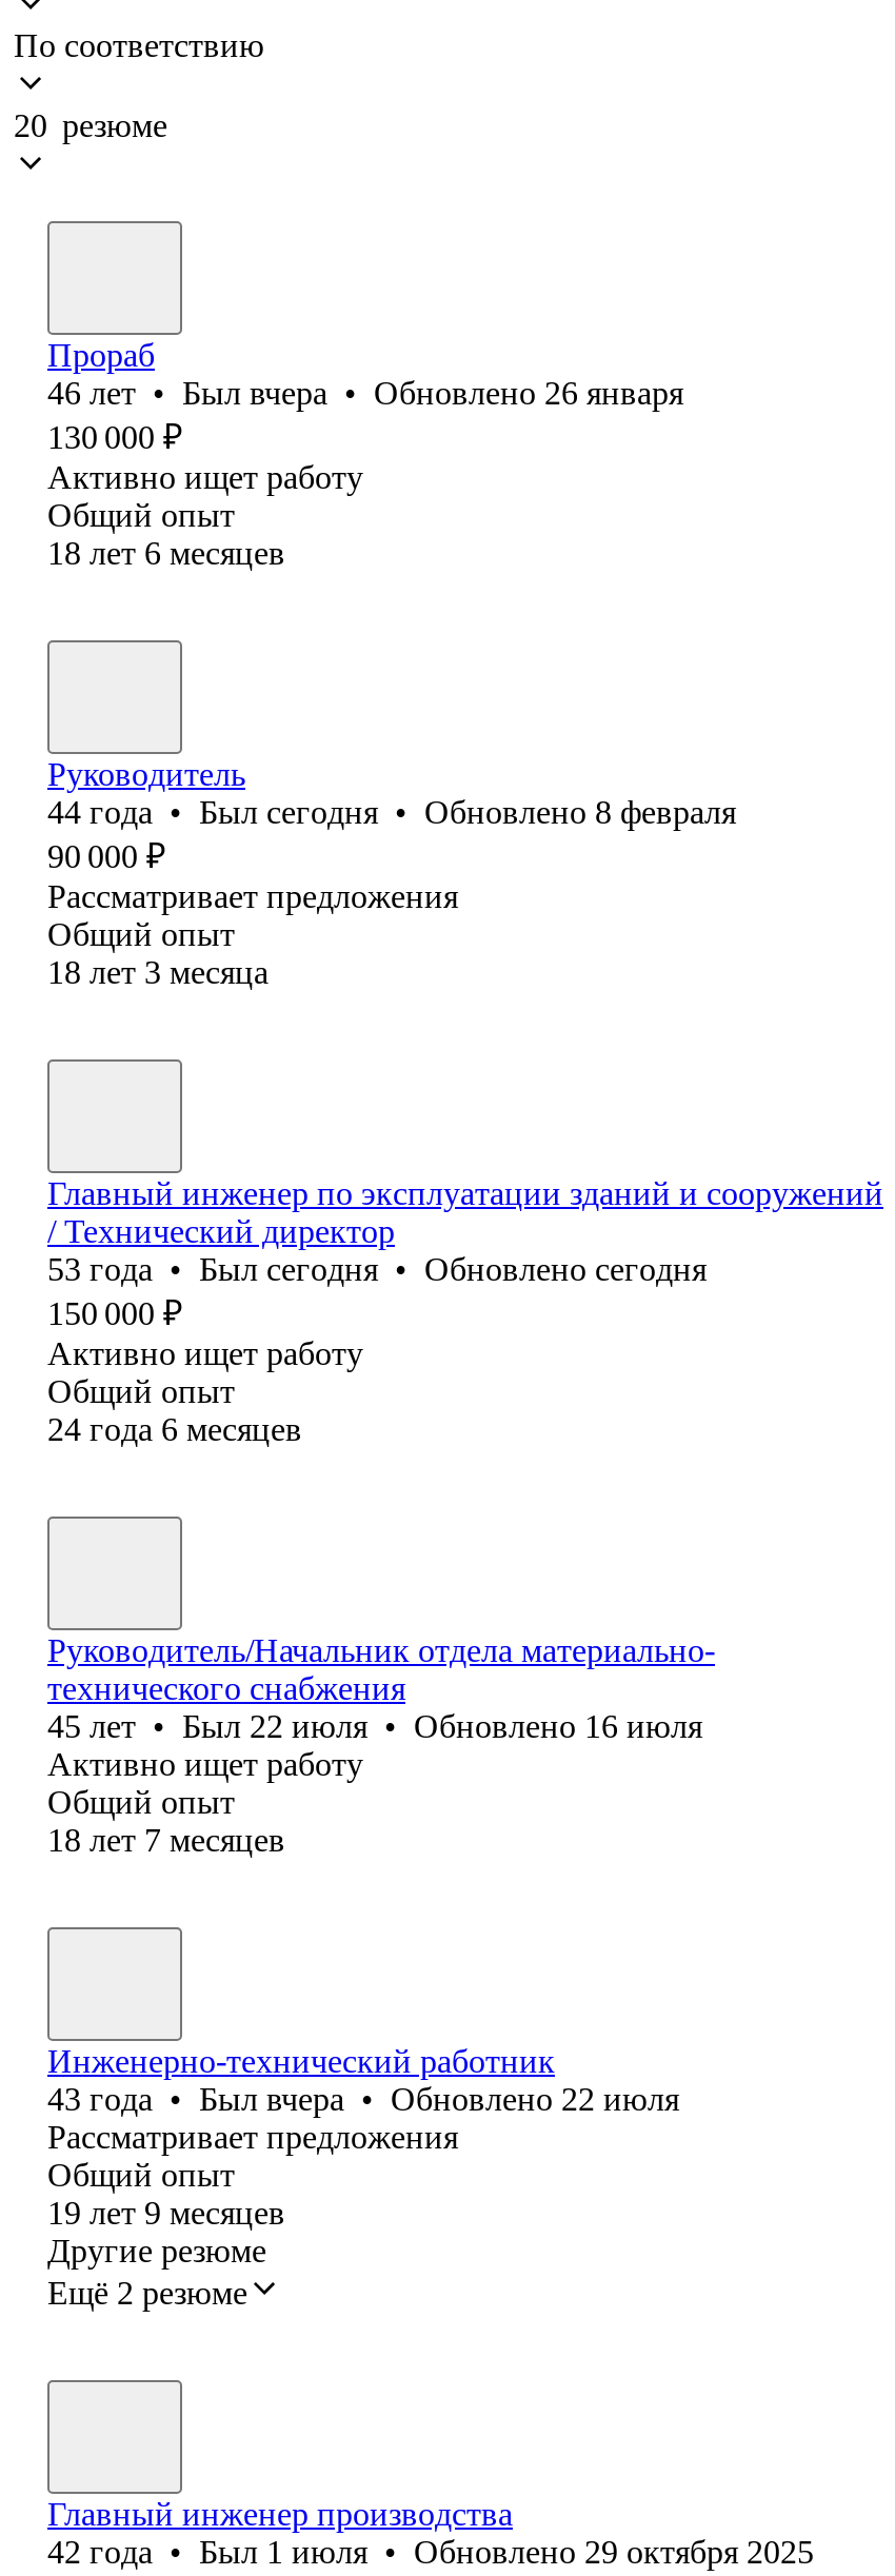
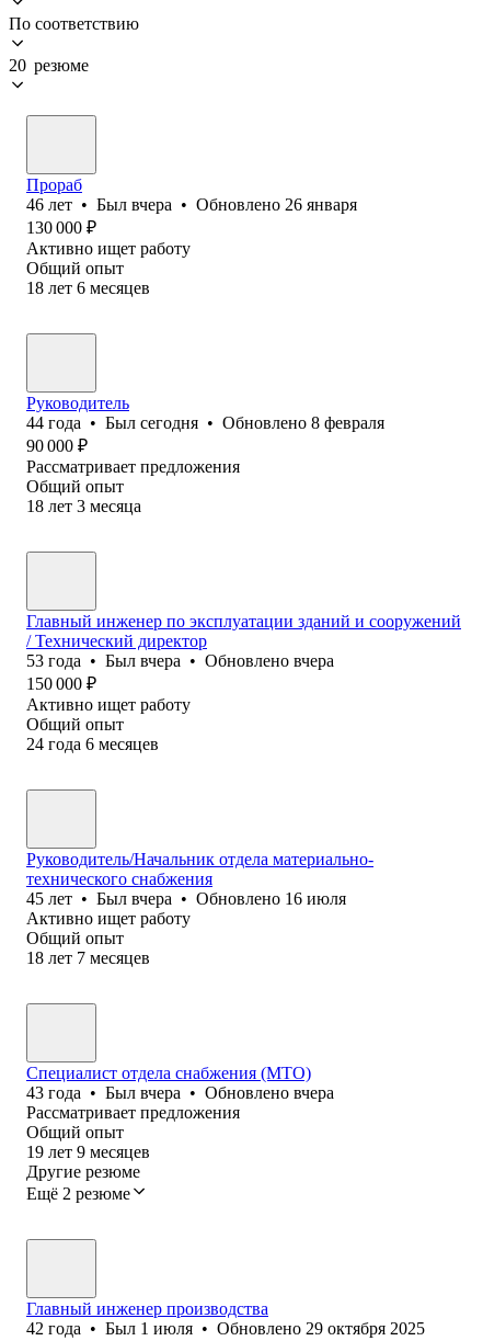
[47,1251,707,1287] 53 года • Был сегодня • Обновлено сегодня -> [26,651,334,670] 53 года • Был вчера • Обновлено вчера
[47,1708,702,1744] 45 лет • Был 22 июля • Обновлено 16 июля -> [26,889,346,908] 45 лет • Был вчера • Обновлено 16 июля
[47,2043,679,2117] Инженерно-технический работник | 43 года • Был вчера • Обновлено 22 июля -> [26,1063,334,1102] Специалист отдела снабжения (МТО) | 43 года • Был вчера • Обновлено вчера

